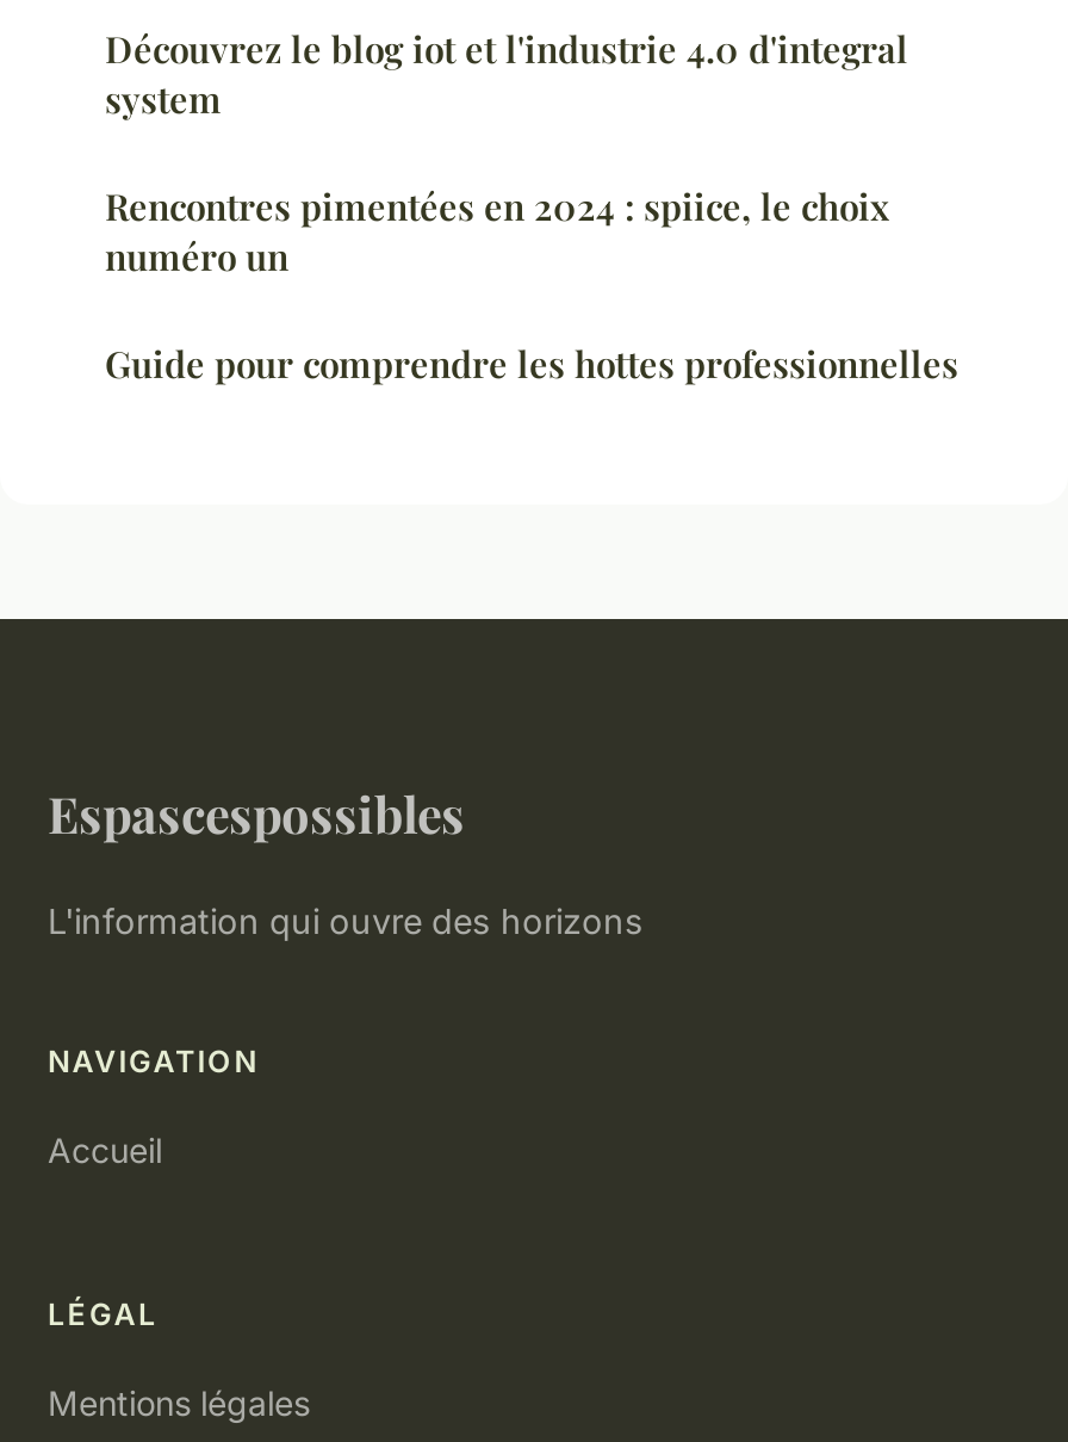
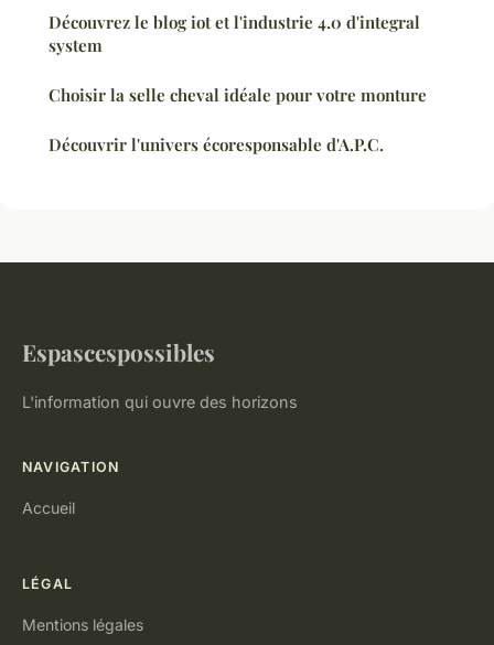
[105,183,889,281] Rencontres pimentées en 2024 : spiice, le choix | numéro un -> [49,84,427,106] Choisir la selle cheval idéale pour votre monture
[105,340,958,388] Guide pour comprendre les hottes professionnelles -> [49,134,384,156] Découvrir l'univers écoresponsable d'A.P.C.

